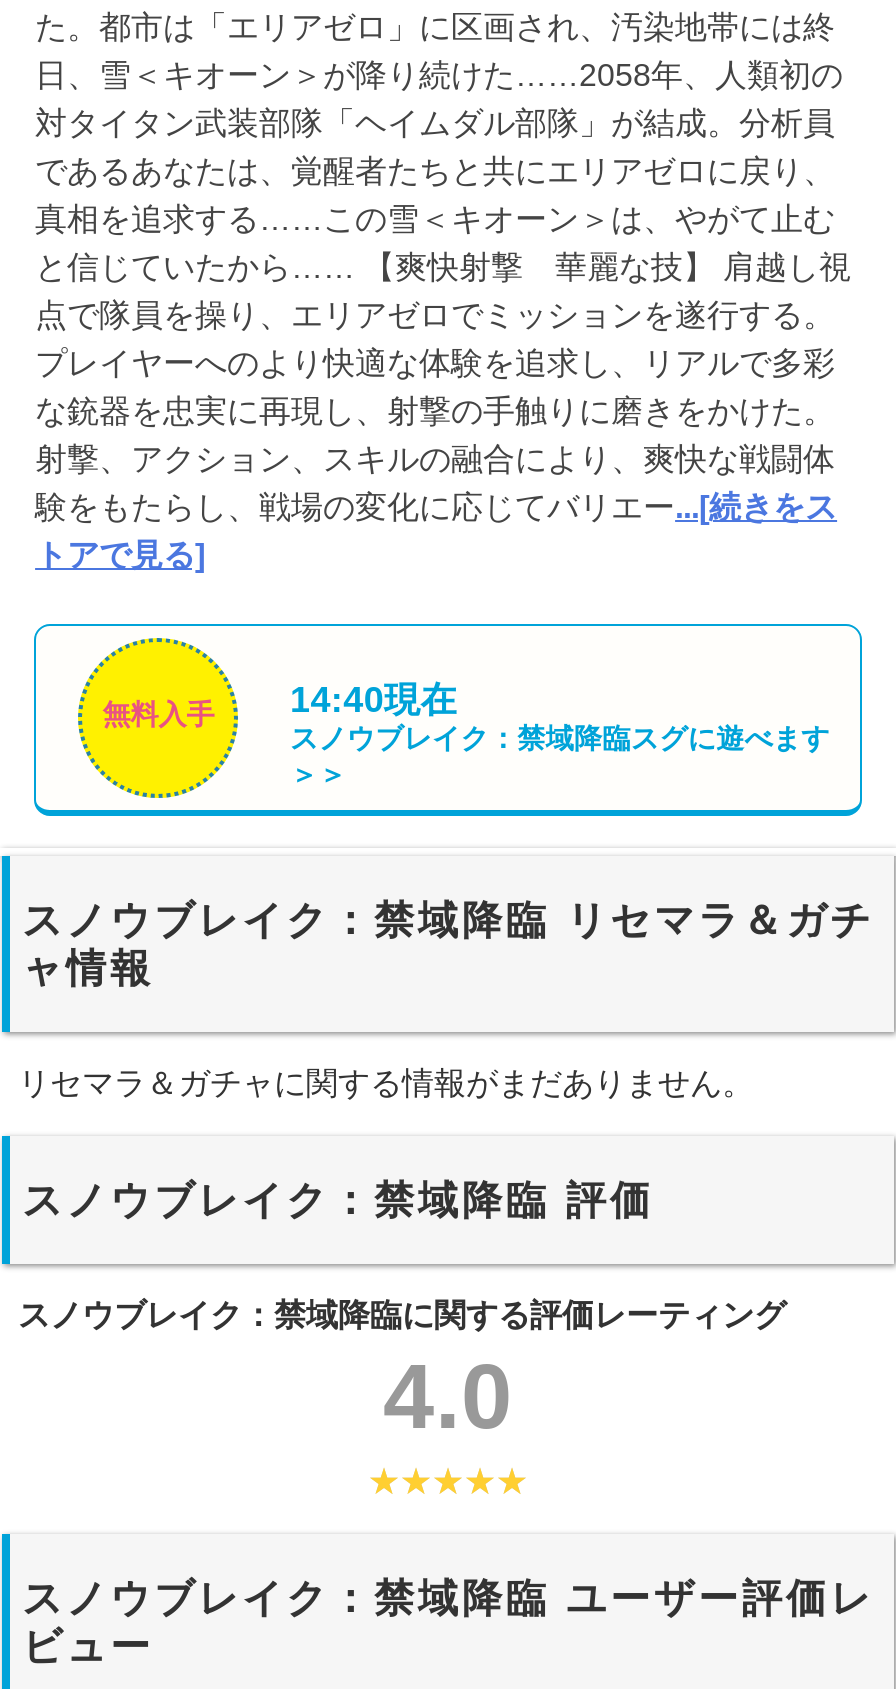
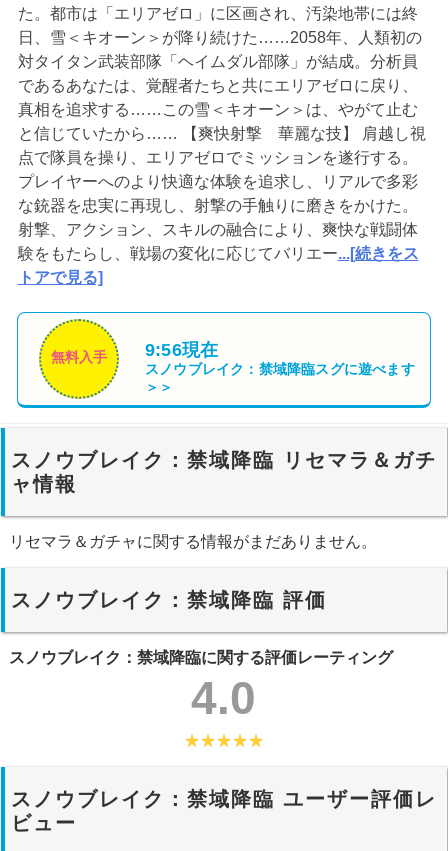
[290,680,457,720] 14:40現在 -> [145,340,218,360] 9:56現在

